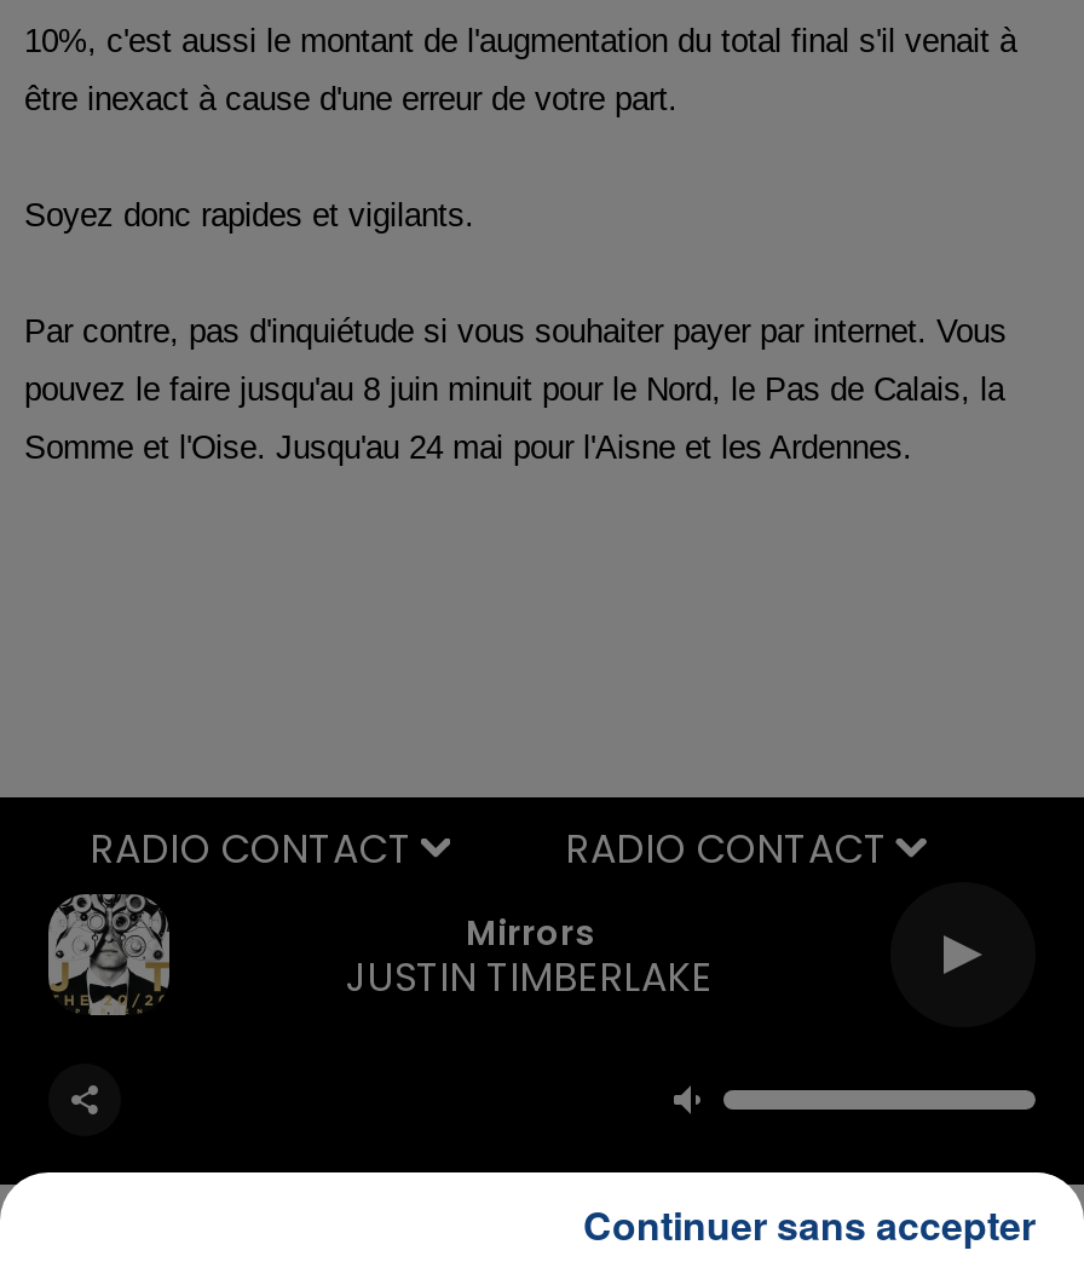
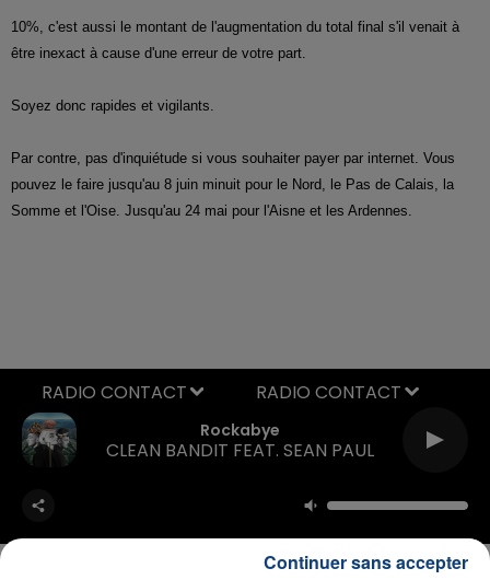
[48,894,169,1018] [image] -> [23,413,75,467] [image]
[346,909,714,1005] Mirrors | JUSTIN TIMBERLAKE -> [106,419,374,463] Rockabye | CLEAN BANDIT FEAT. SEAN PAUL

